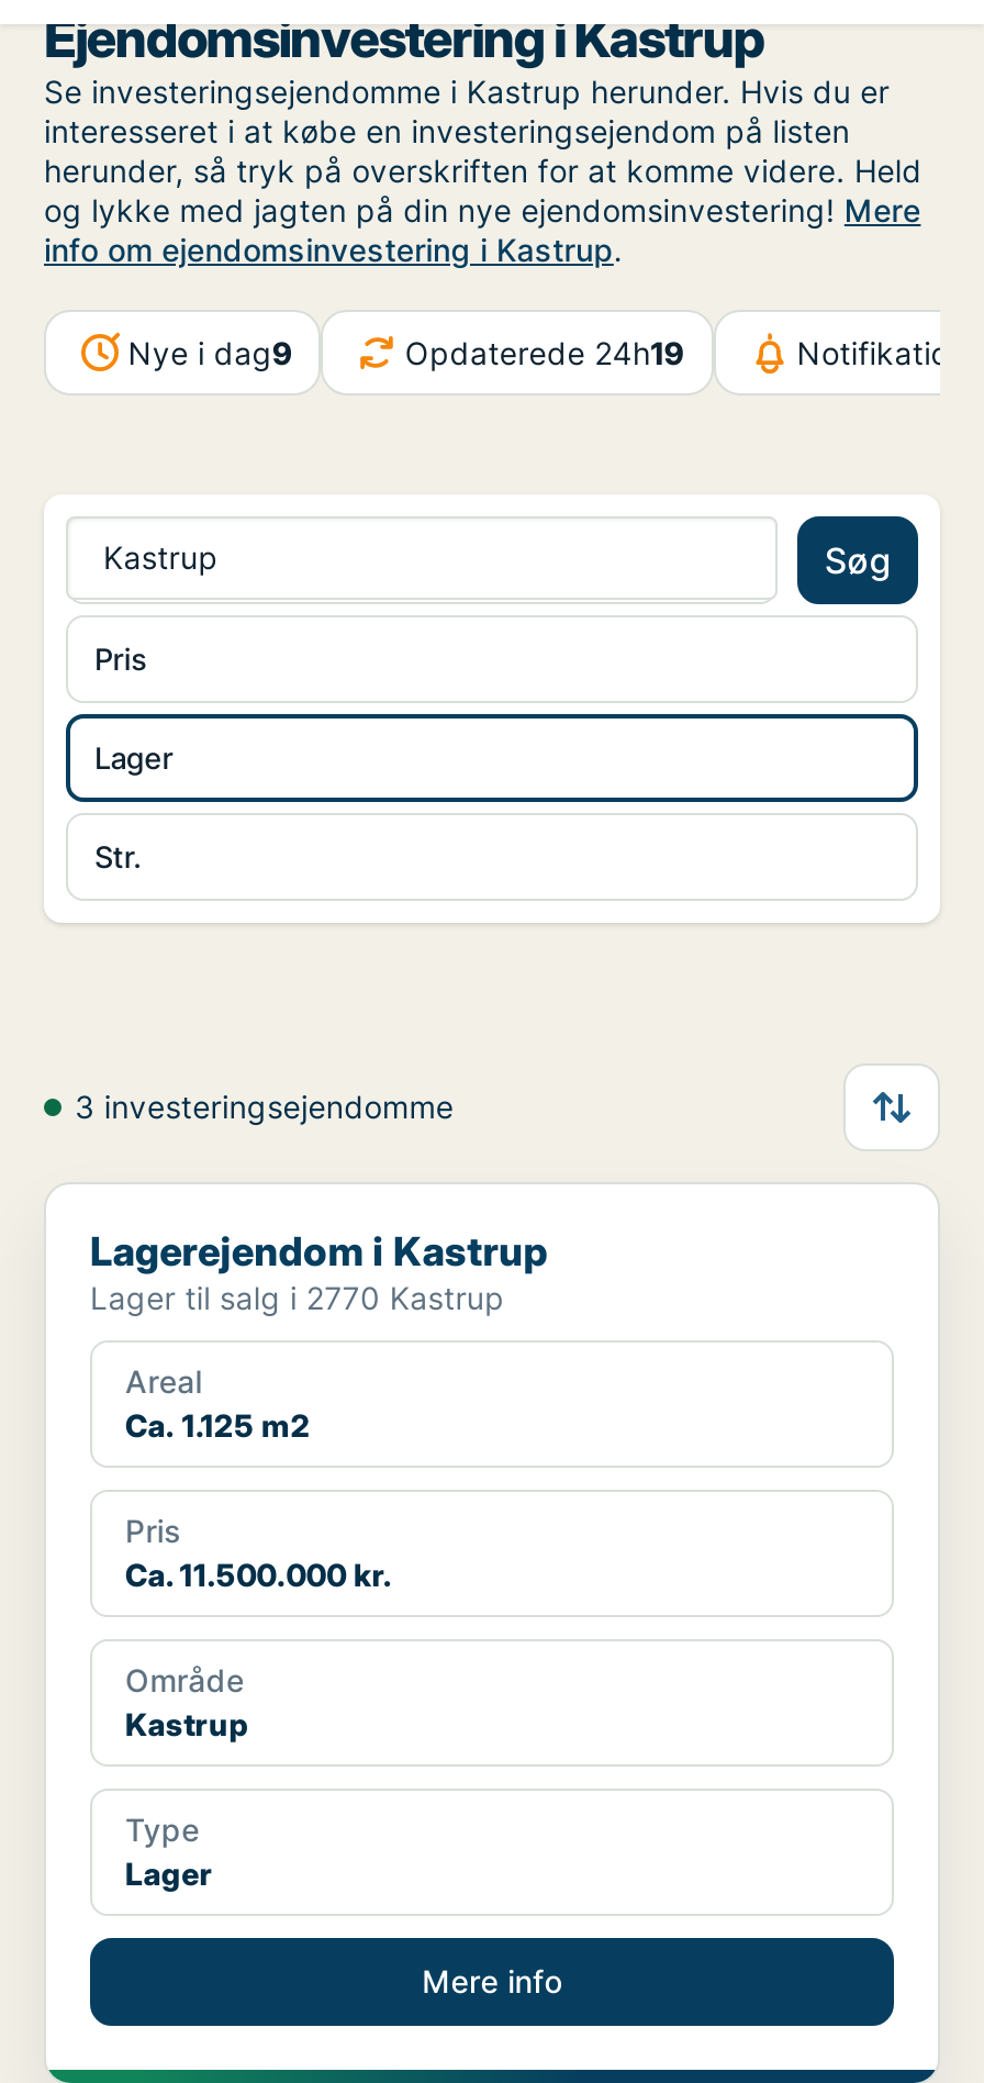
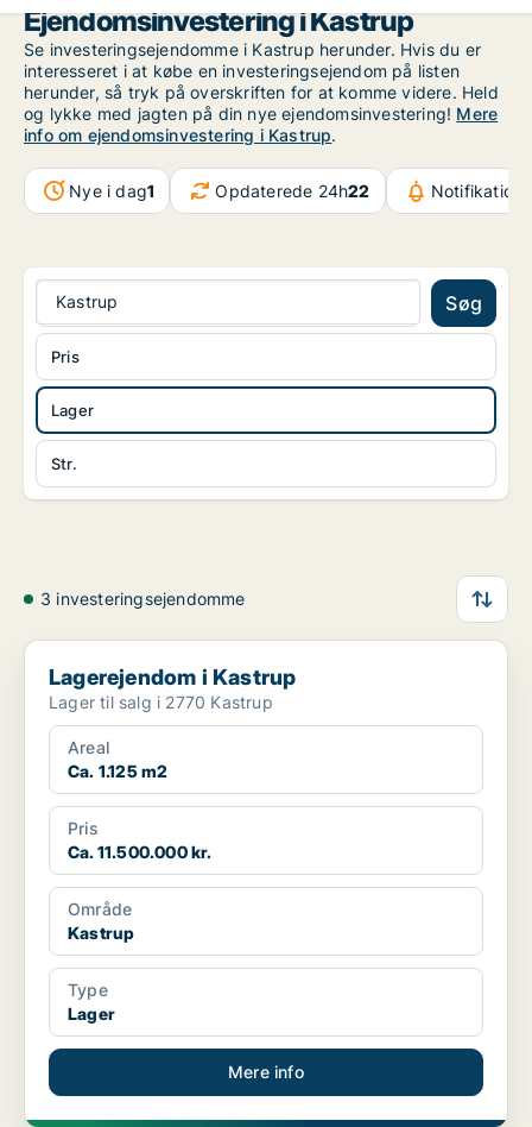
[128,333,293,370] Nye i dag9 -> [69,180,155,200] Nye i dag1
[405,333,684,370] Opdaterede 24h19 -> [215,180,370,200] Opdaterede 24h22

